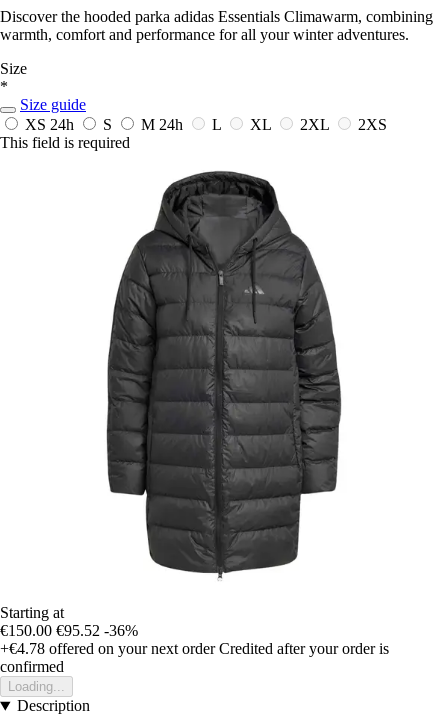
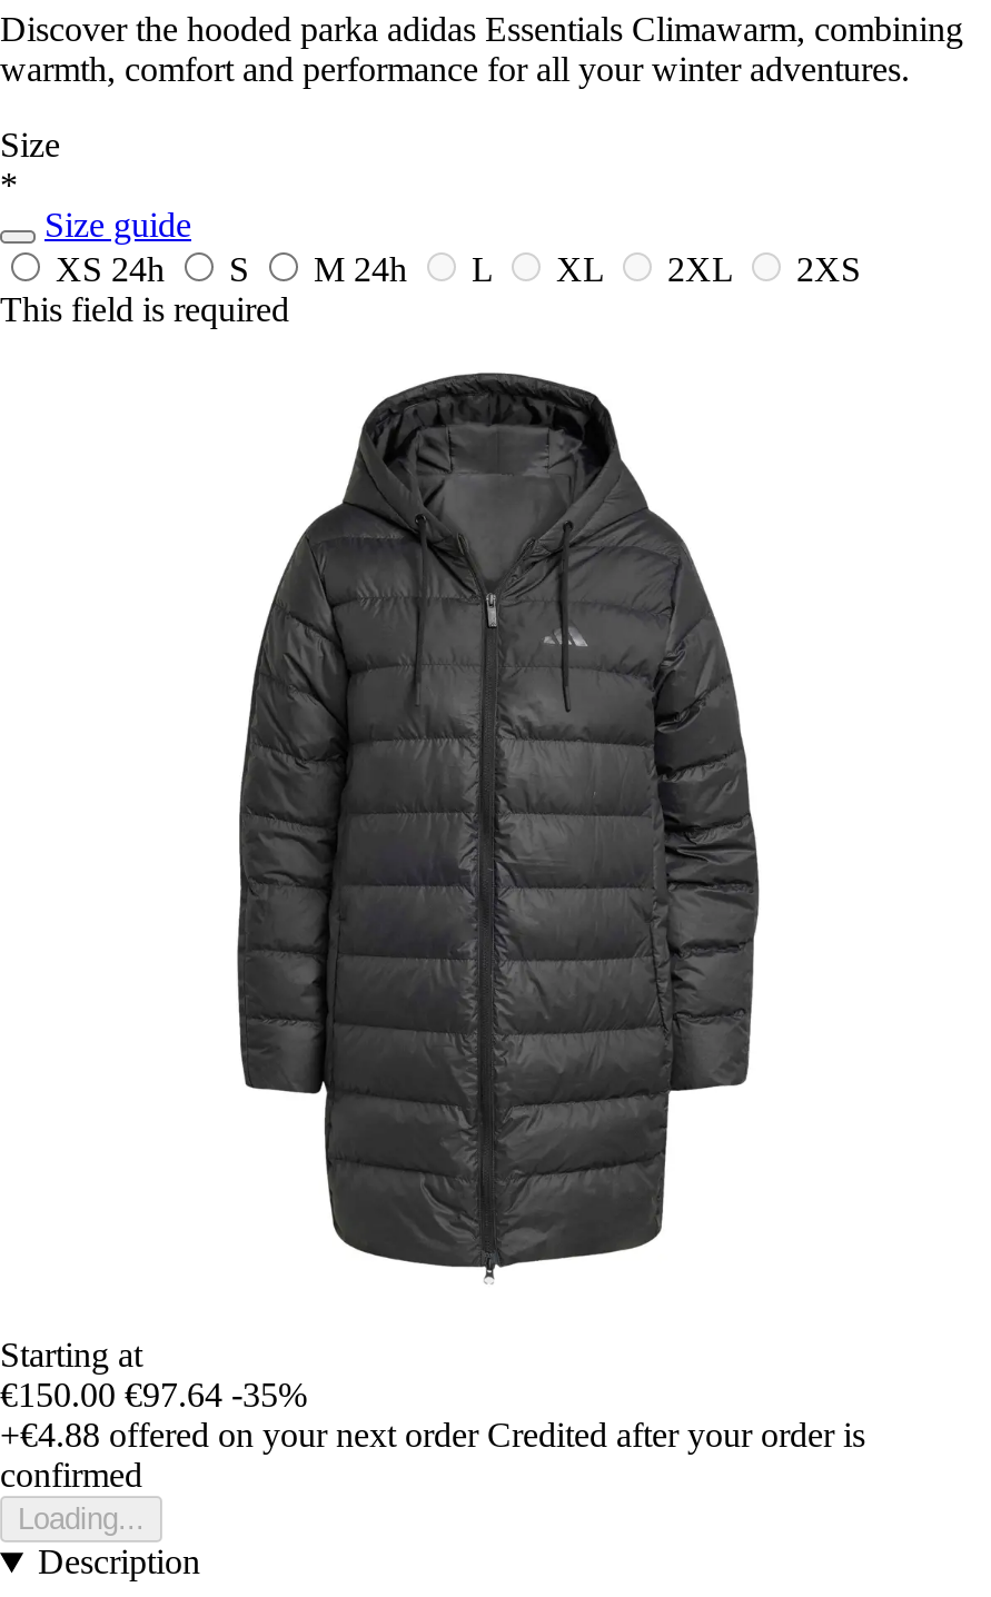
[0,622,138,639] €150.00 €95.52 -36% -> [0,1377,307,1415] €150.00 €97.64 -35%
[0,640,389,657] +€4.78 offered on your next order Credited after your order is -> [0,1417,865,1455] +€4.88 offered on your next order Credited after your order is

